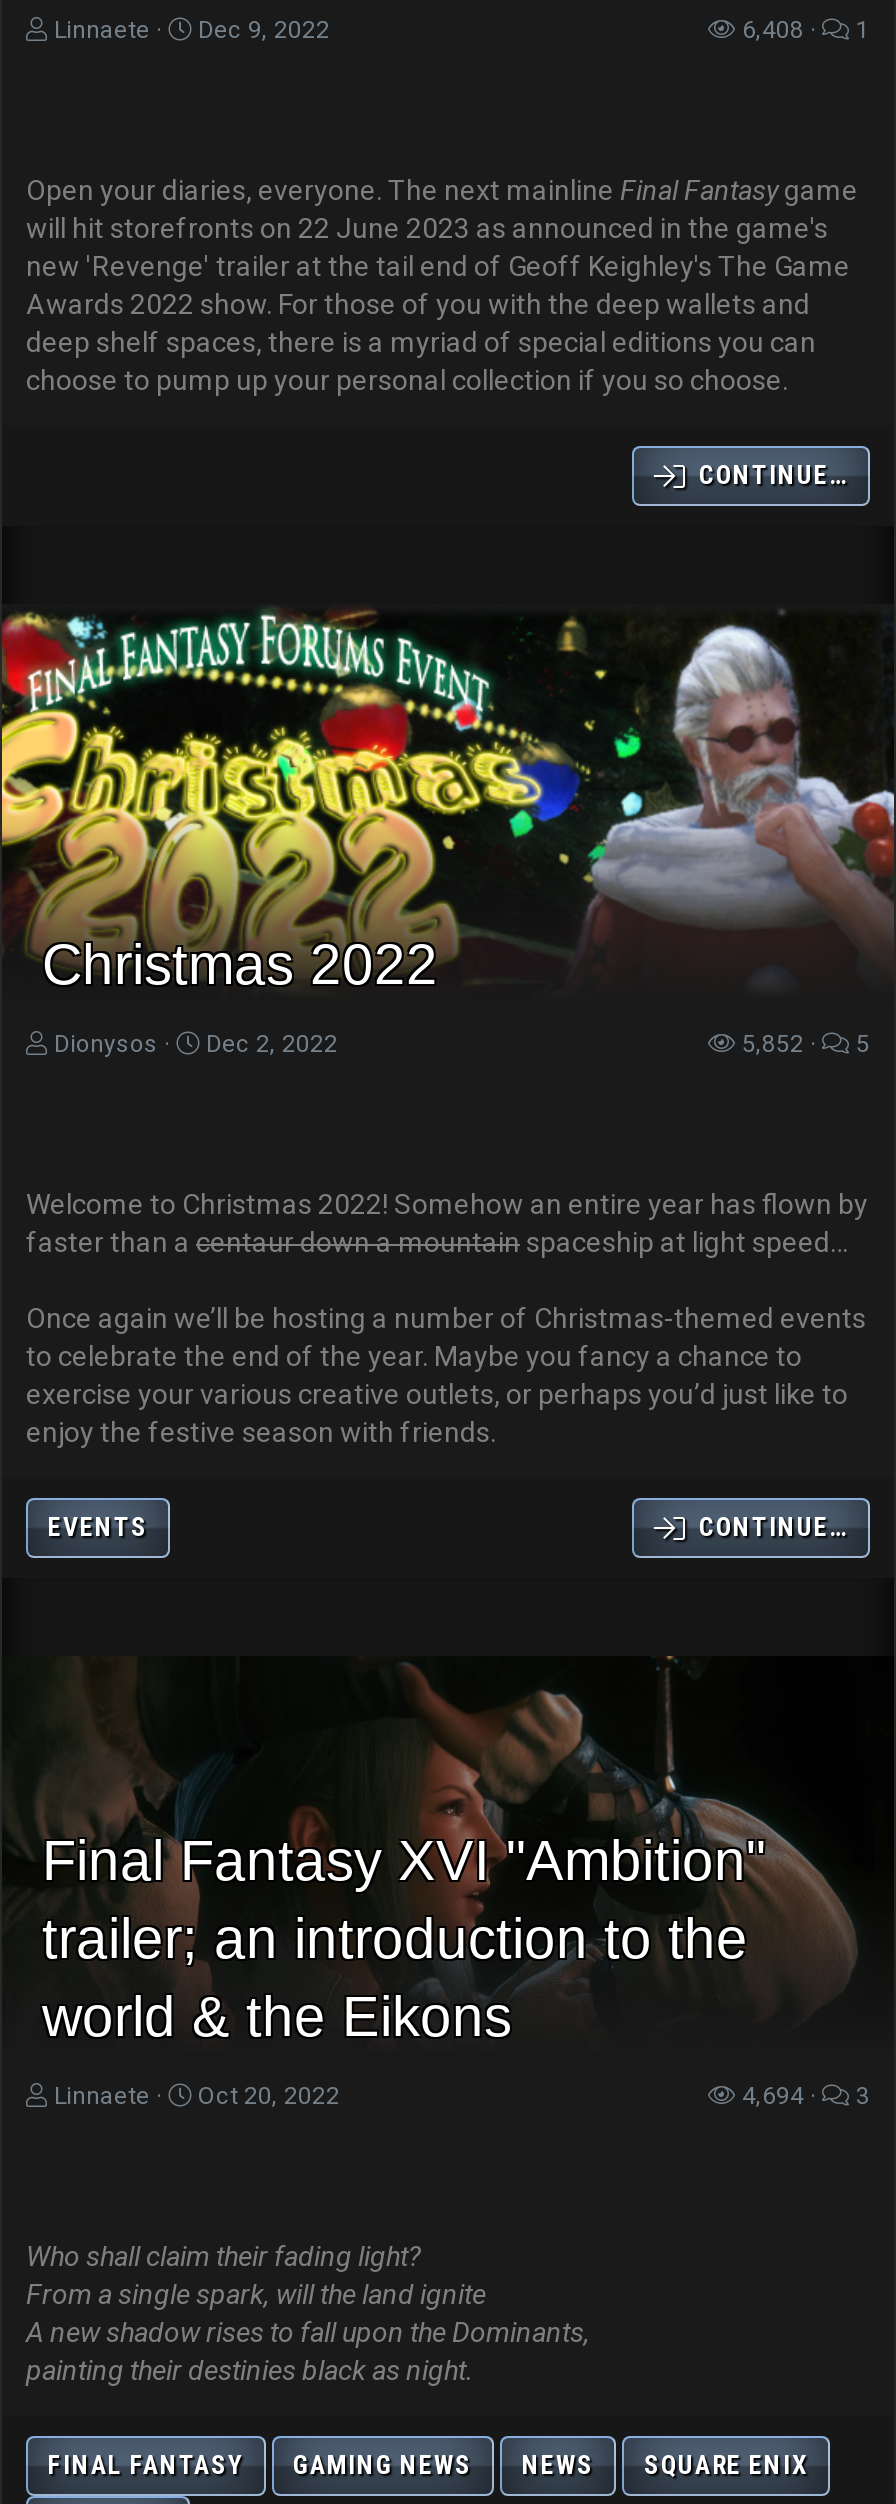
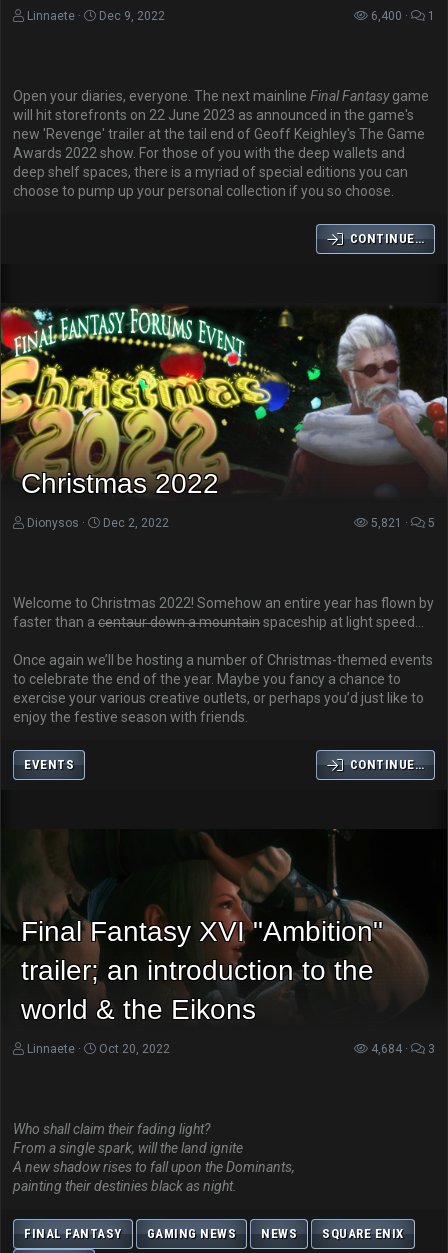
[736,16,870,44] 6,408 1 -> [368,9,435,23] 6,400 1
[736,1030,870,1058] 5,852 5 -> [368,516,435,530] 5,821 5
[736,2082,870,2110] 4,694 3 -> [368,1042,435,1056] 4,684 3

